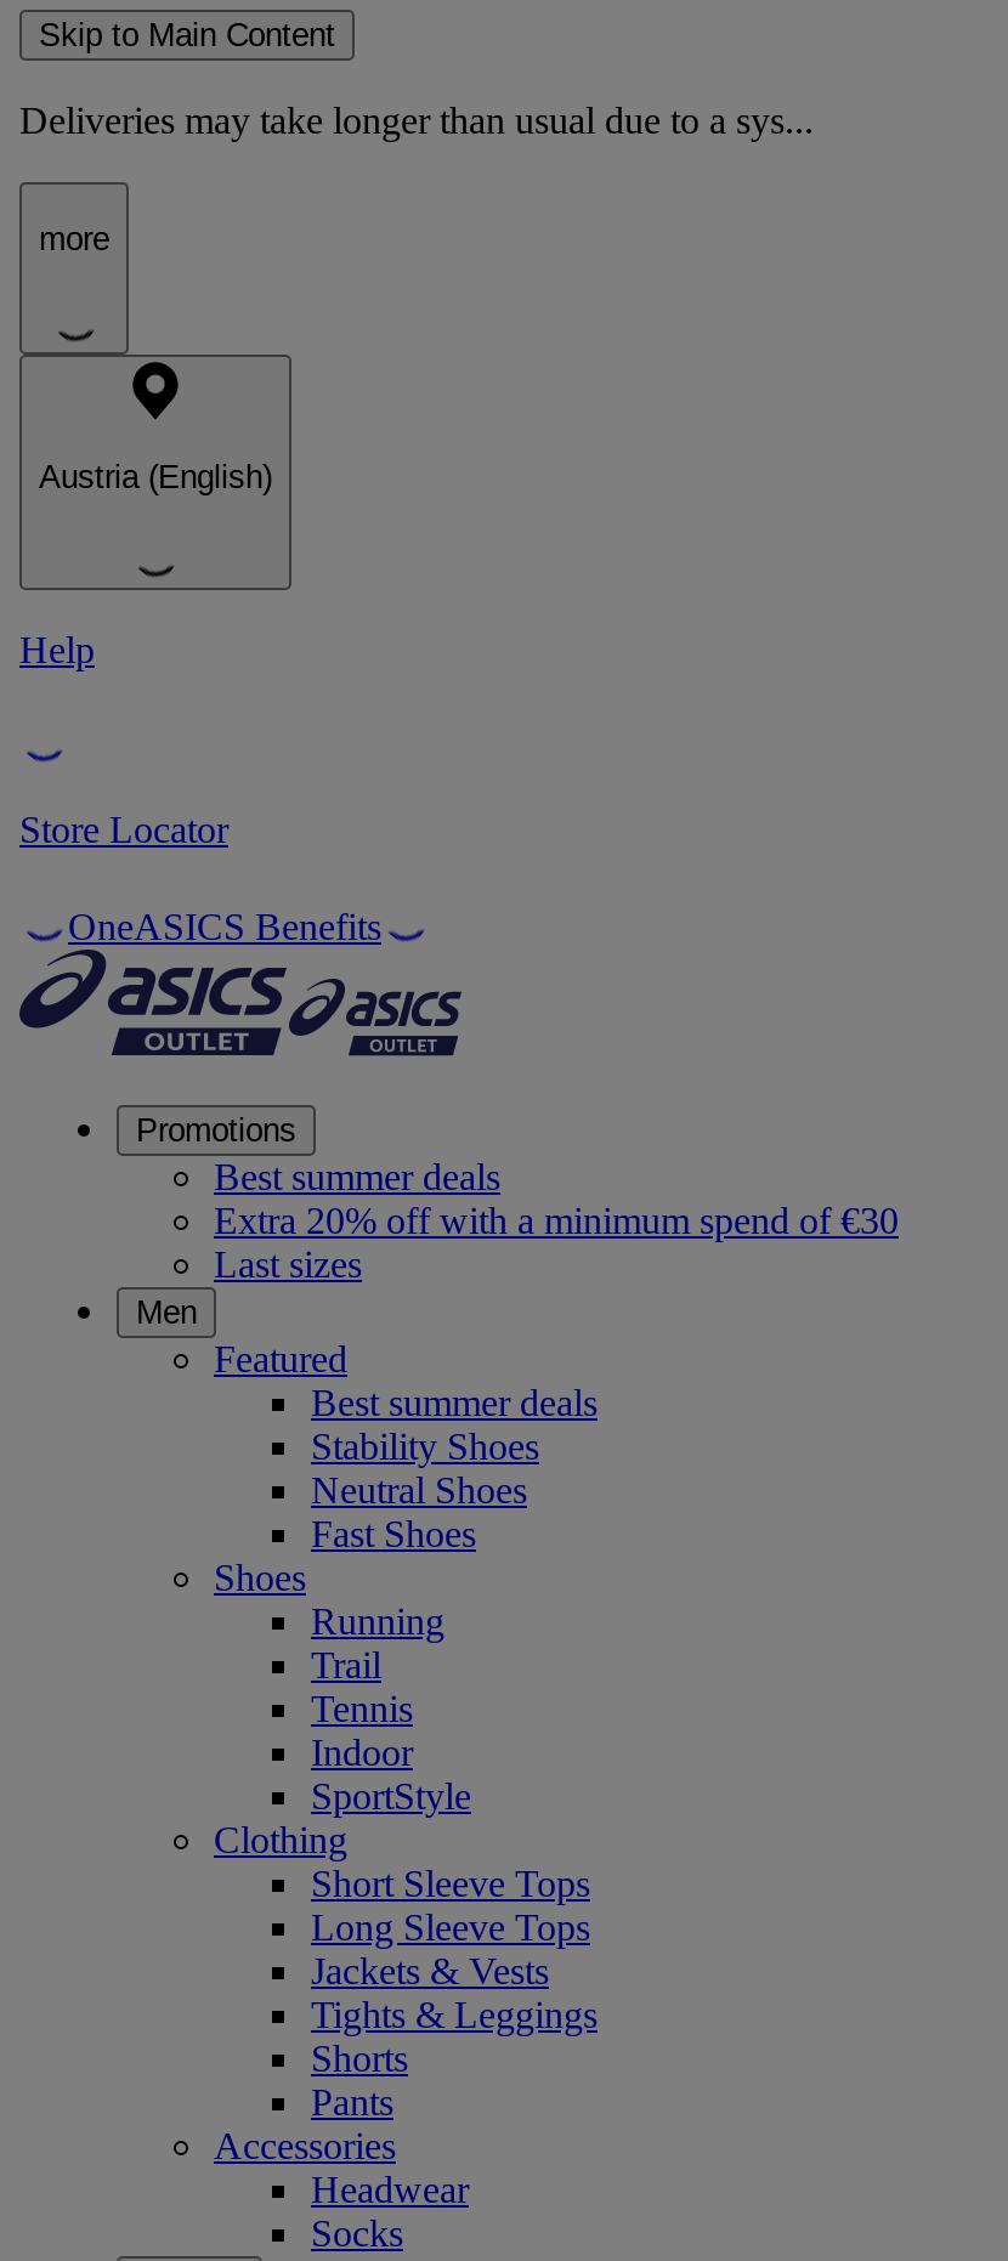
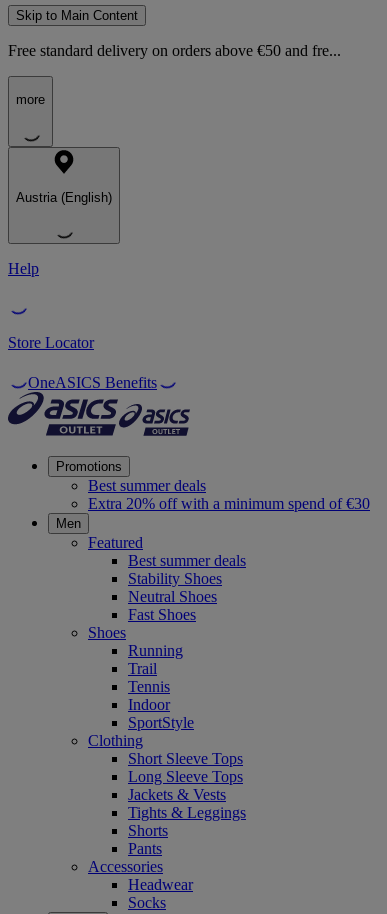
[19,100,814,141] Deliveries may take longer than usual due to a sys... -> [8,42,341,59] Free standard delivery on orders above €50 and fre...
[214,1244,362,1285] Last sizes -> none

